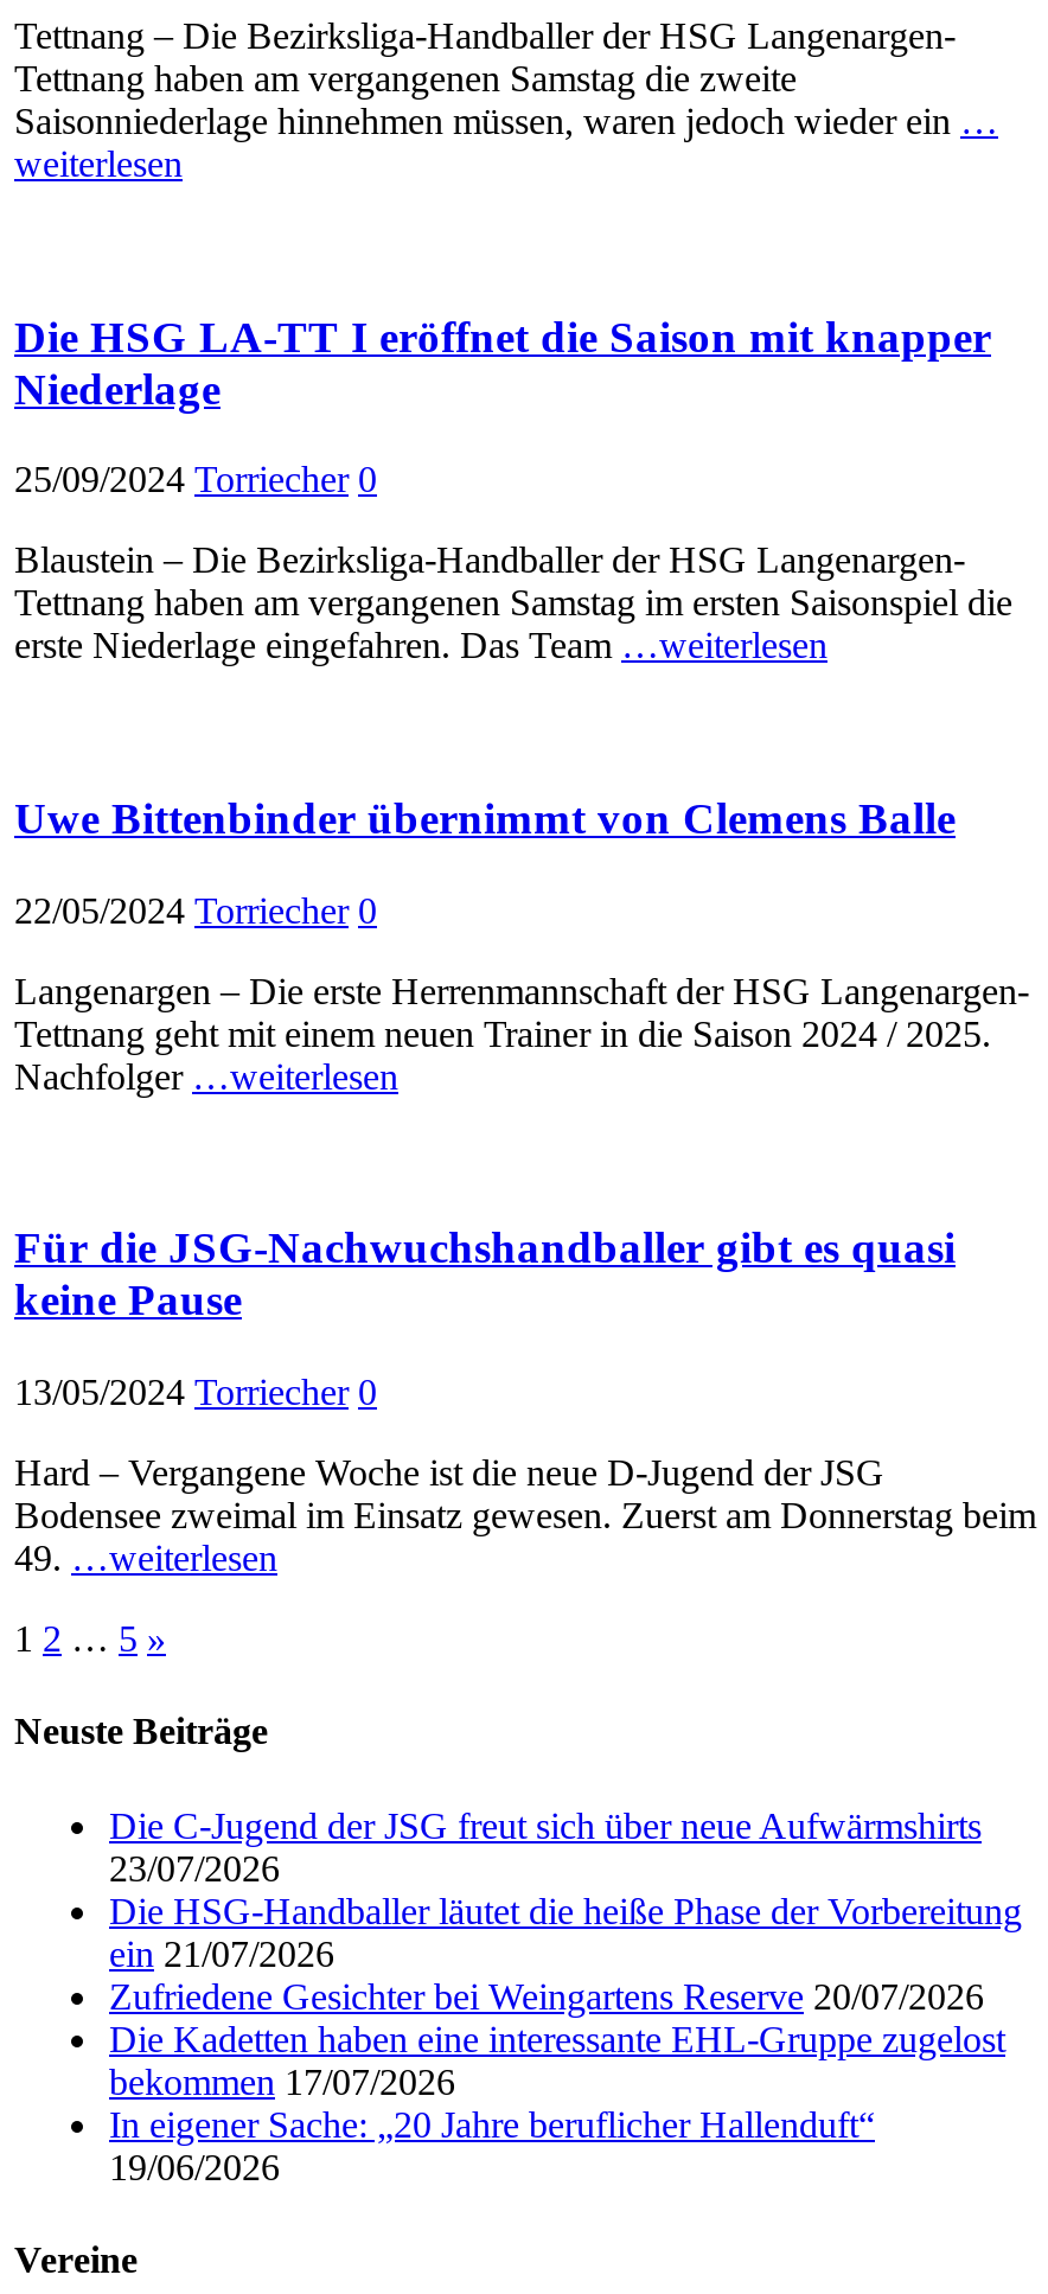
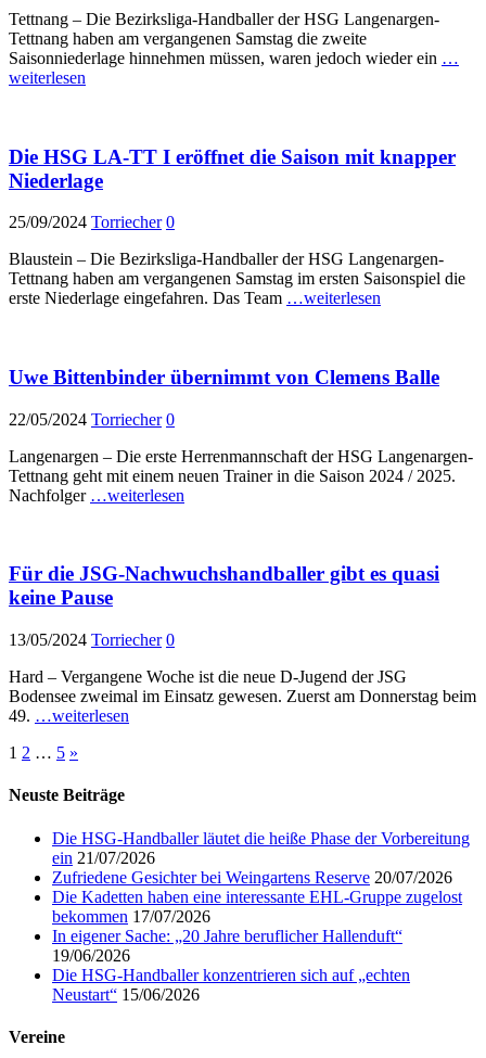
[109,1805,982,1888] Die C-Jugend der JSG freut sich über neue Aufwärmshirts | 23/07/2026 -> none
moved [109,1890,1022,2187] -> [52,829,470,964]: Die HSG-Handballer läutet die heiße Phase der Vorbereitung | ein 21/07/2026 | Zufriedene Gesichter bei Weingartens Reserve 20/07/2026 | Die Kadetten haben eine interessante EHL-Gruppe zugelost | bekommen 17/07/2026 | In eigener Sache: „20 Jahre beruflicher Hallenduft“ | 19/06/2026
none -> [52,965,410,1003] Die HSG-Handballer konzentrieren sich auf „echten | Neustart“ 15/06/2026

